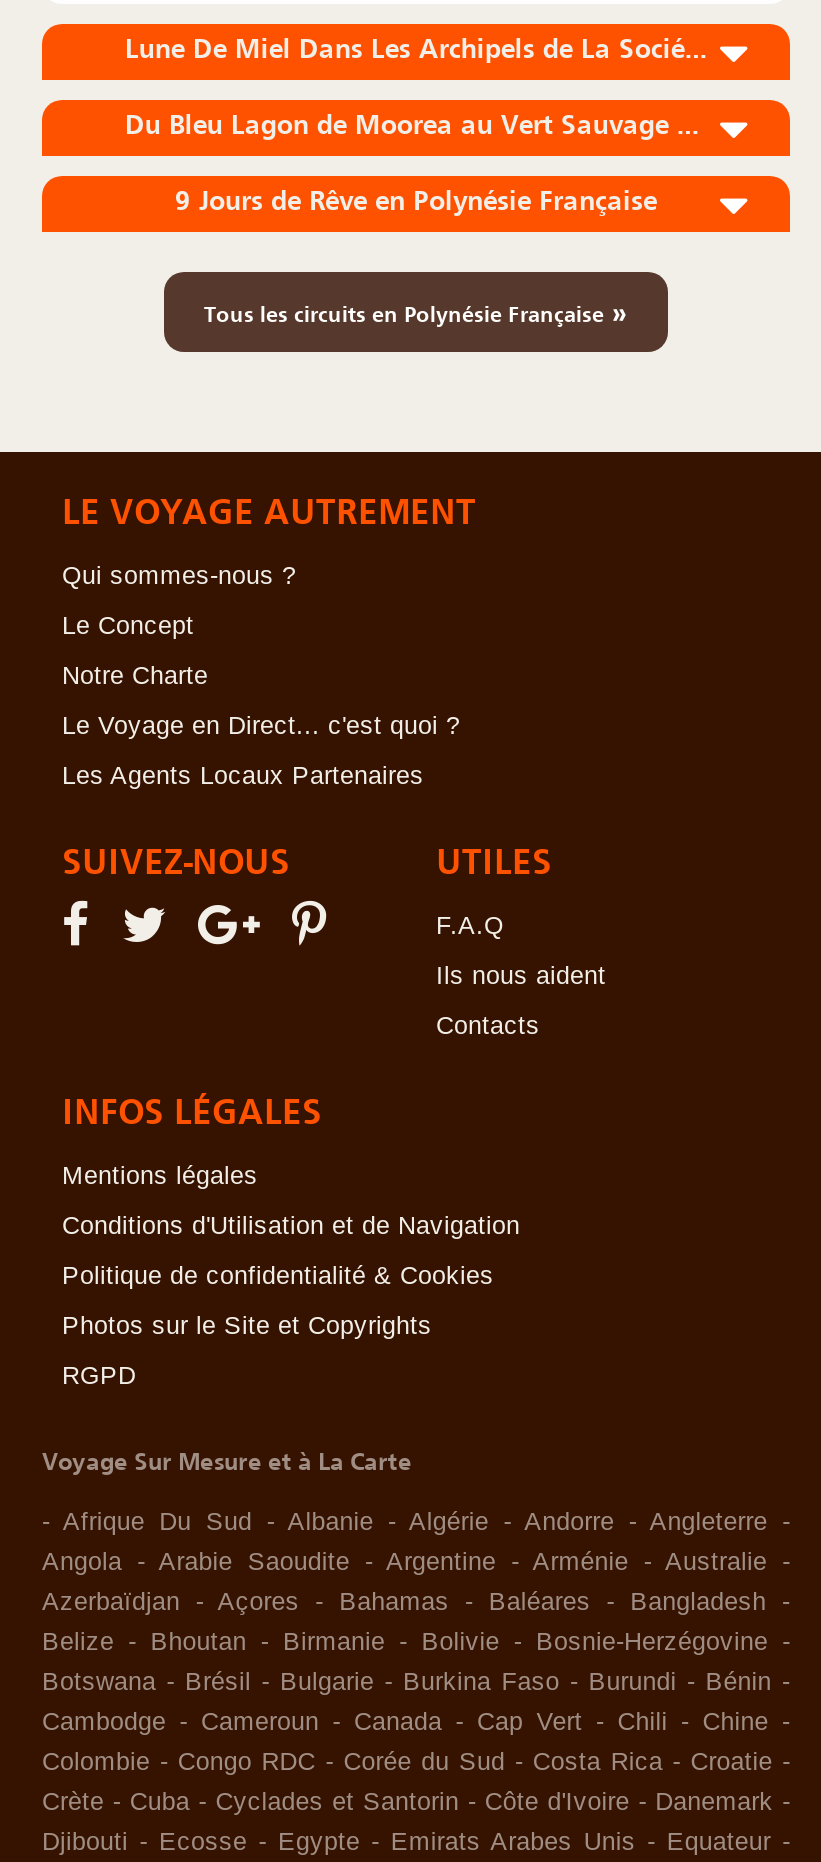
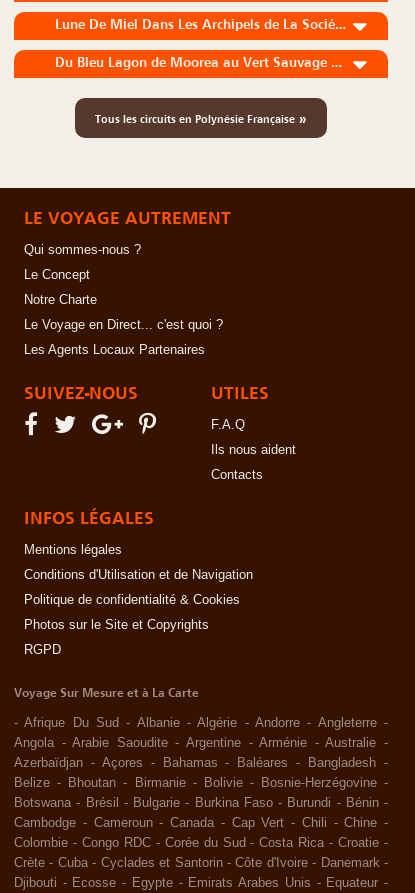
[175,184,657,216] 9 Jours de Rêve en Polynésie Française -> none

